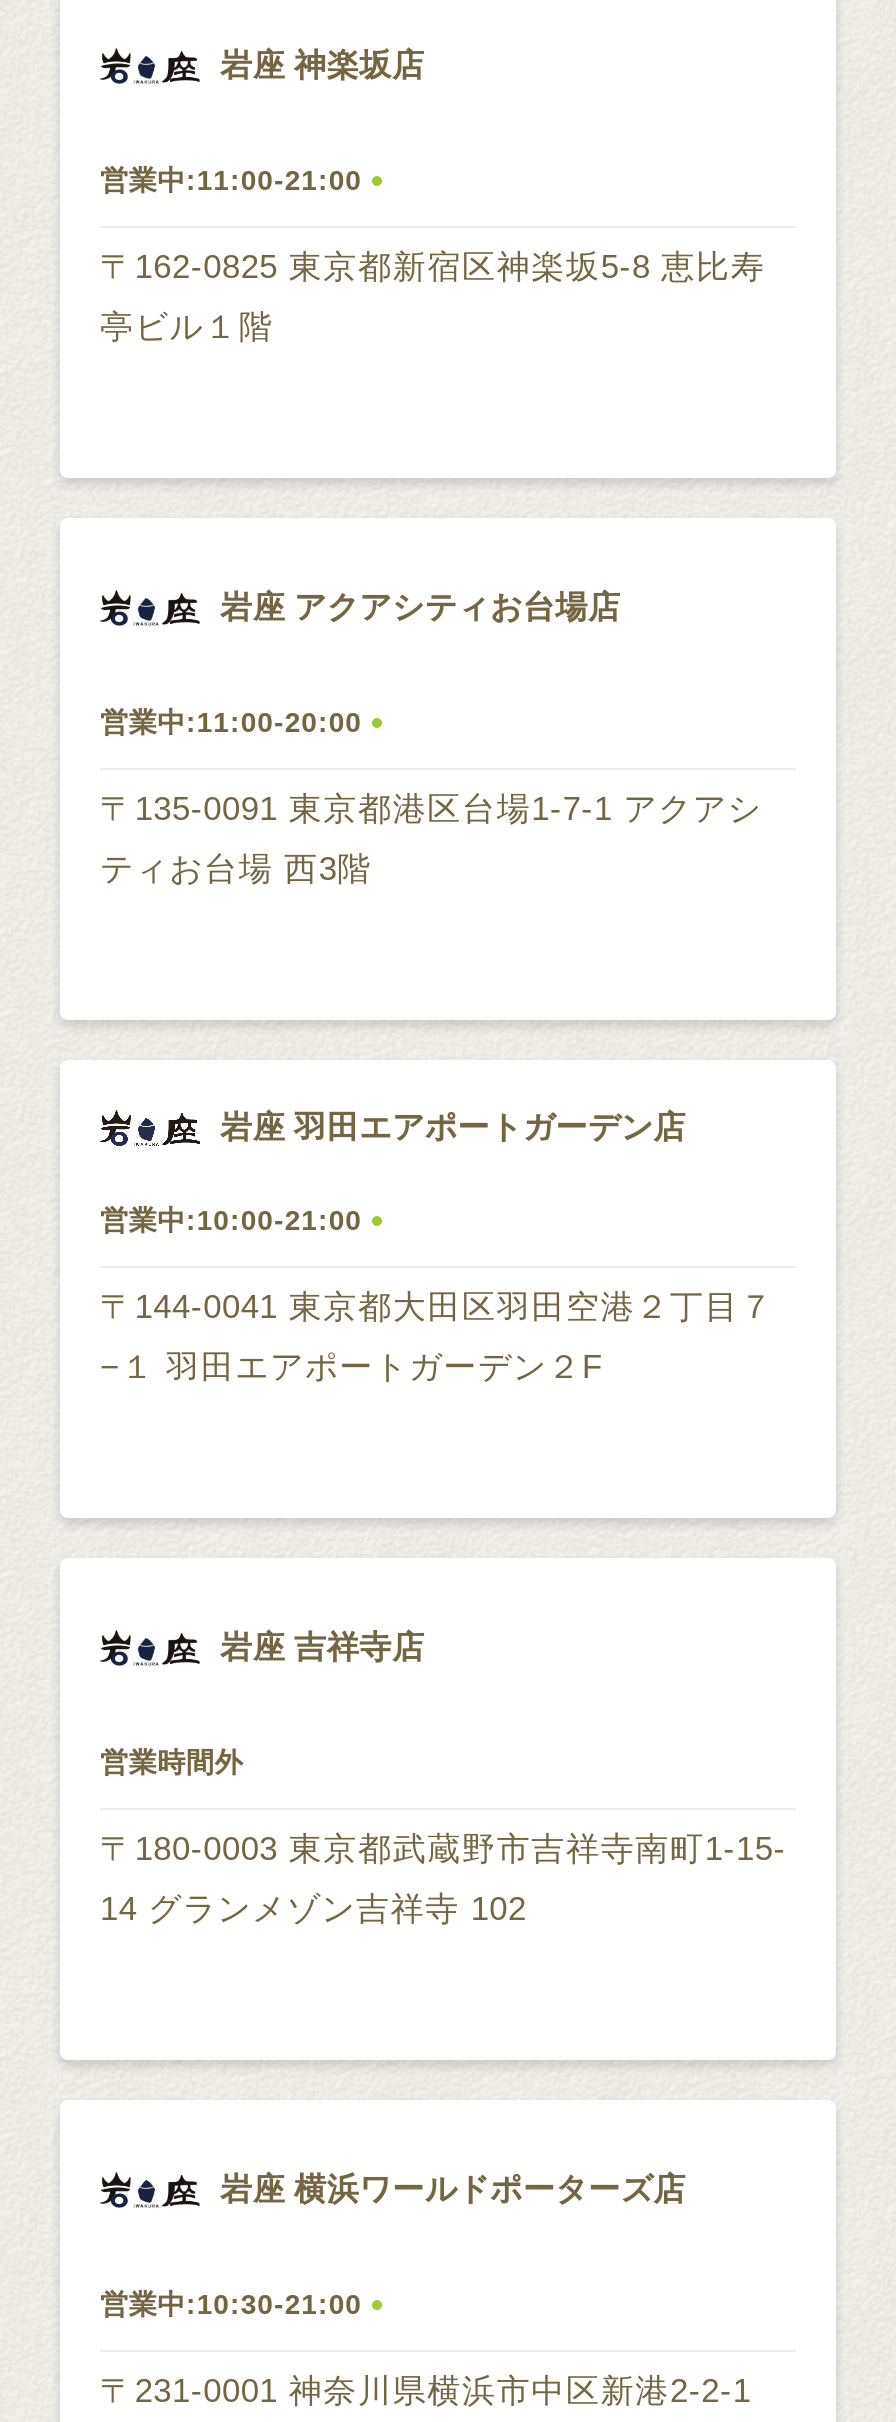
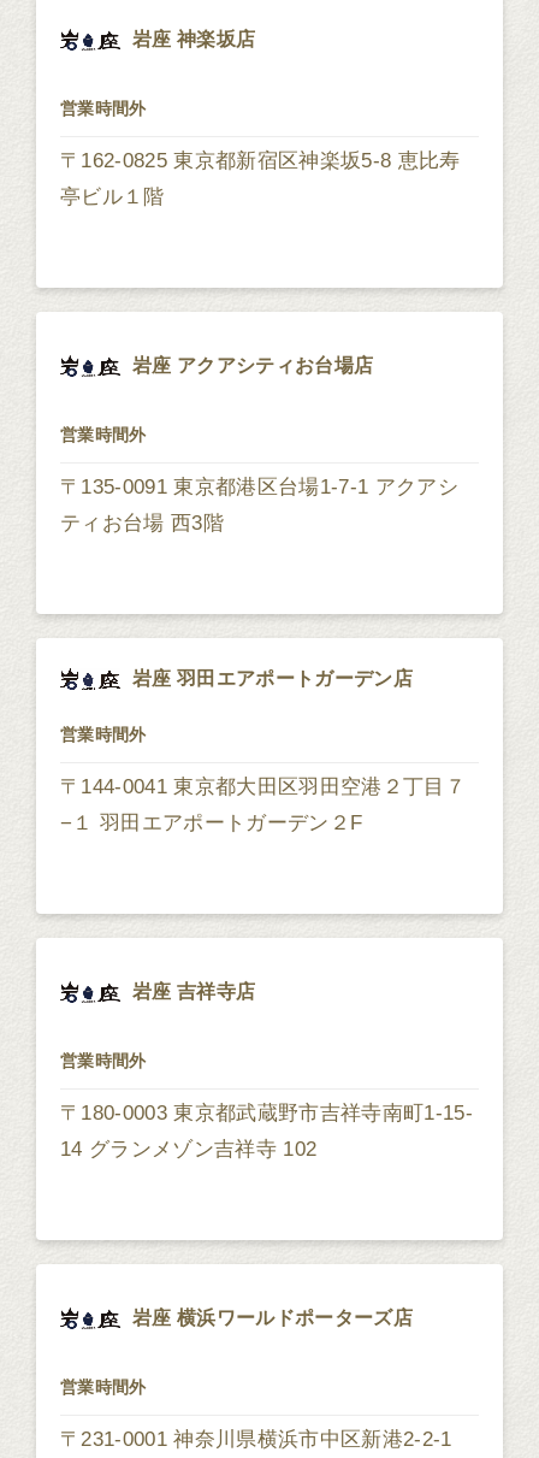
[100,165,362,197] 営業中:11:00-21:00 -> [60,99,146,118] 営業時間外
[100,707,362,739] 営業中:11:00-20:00 -> [60,425,146,445] 営業時間外
[100,1205,362,1237] 営業中:10:00-21:00 -> [60,725,146,744] 営業時間外
[100,2289,362,2321] 営業中:10:30-21:00 -> [60,1378,146,1397] 営業時間外

